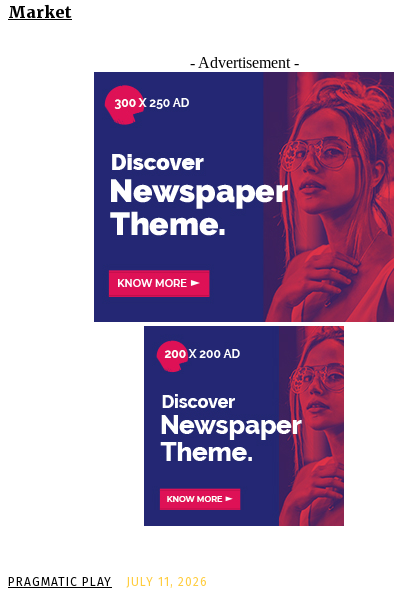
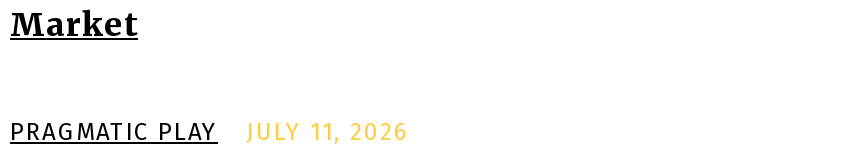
[93,54,395,527] [image] | - Advertisement - -> none

